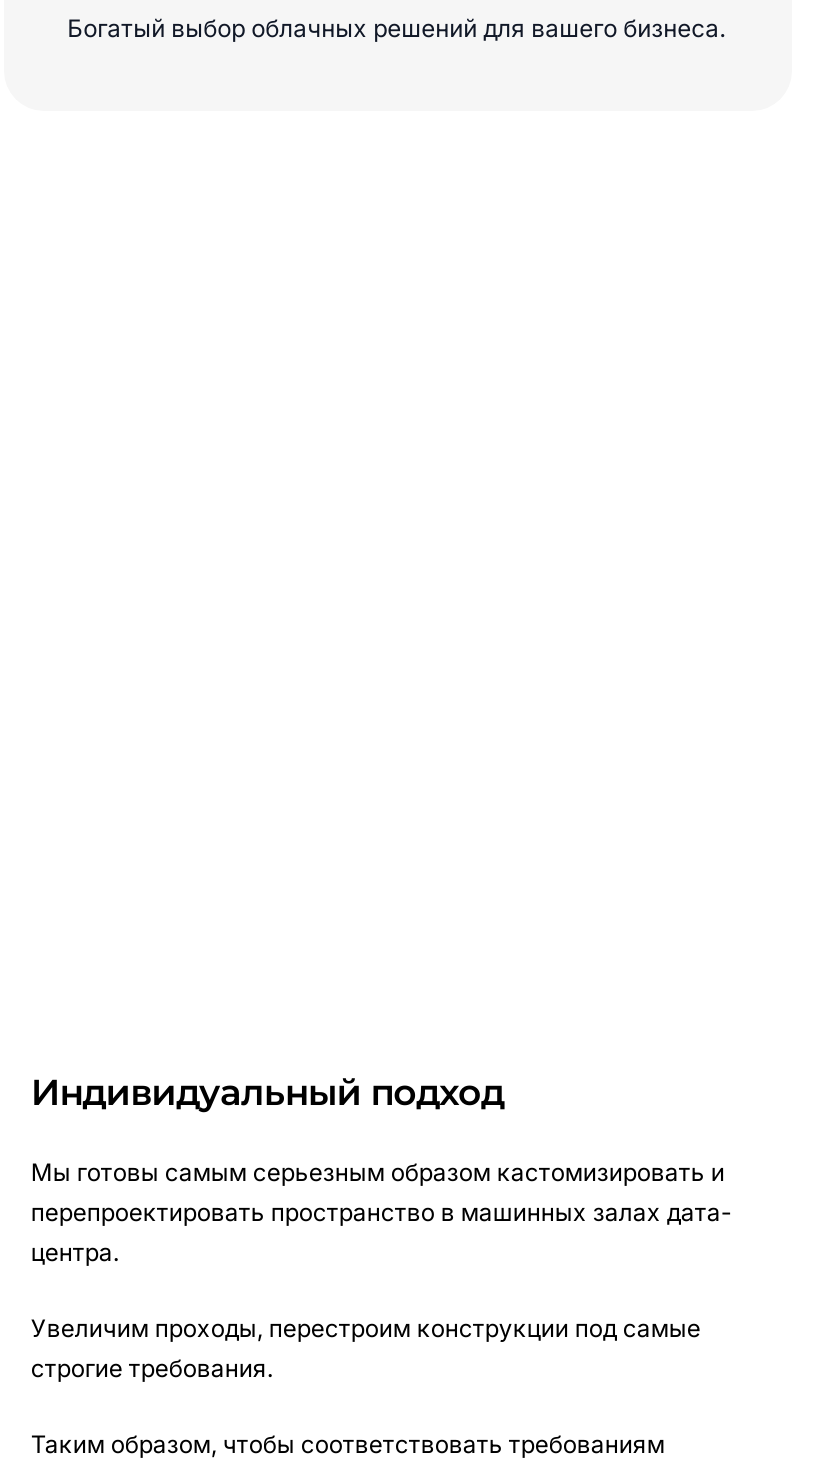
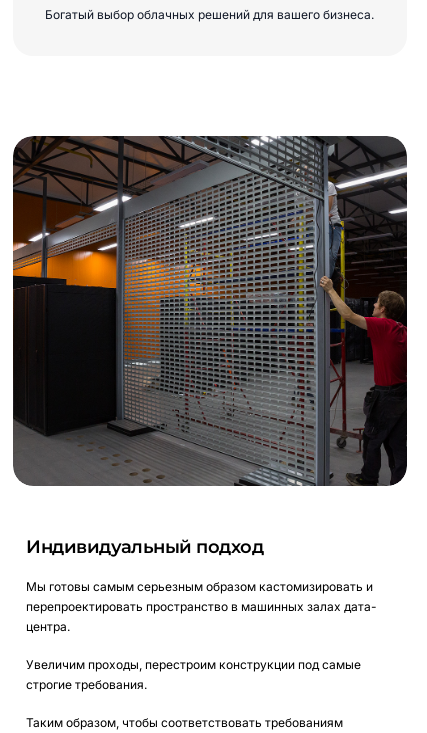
none -> [12,135,408,487] [image]

